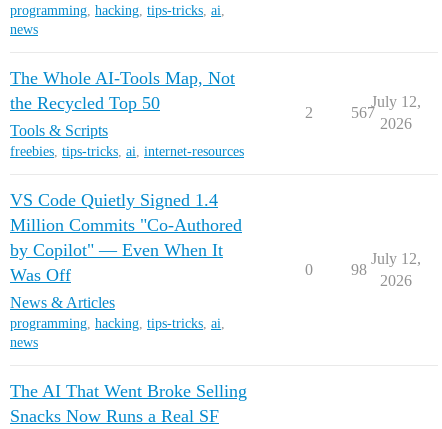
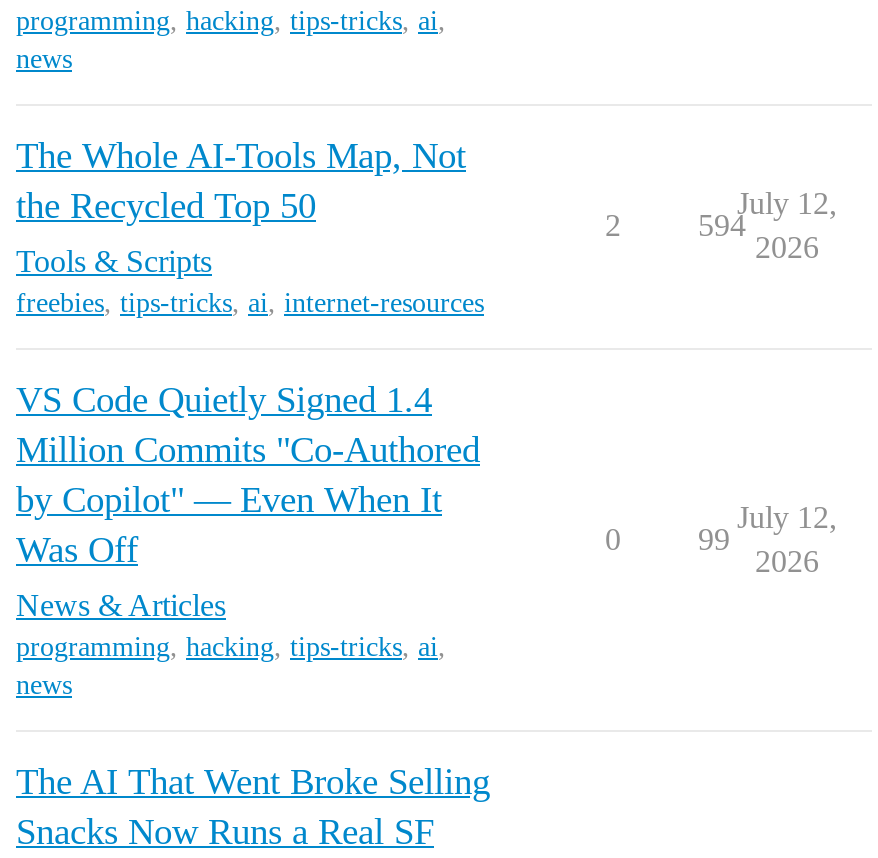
[351,104,375,121] 567 -> [698,208,746,242] 594
[351,261,367,278] 98 -> [698,522,730,556] 99

